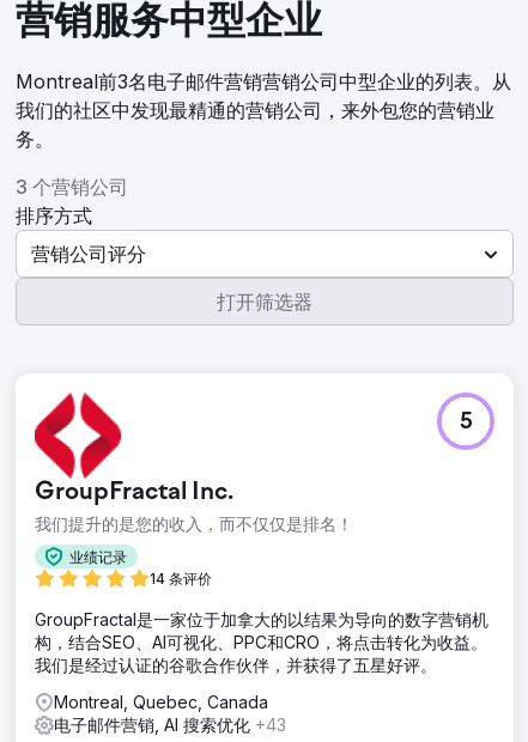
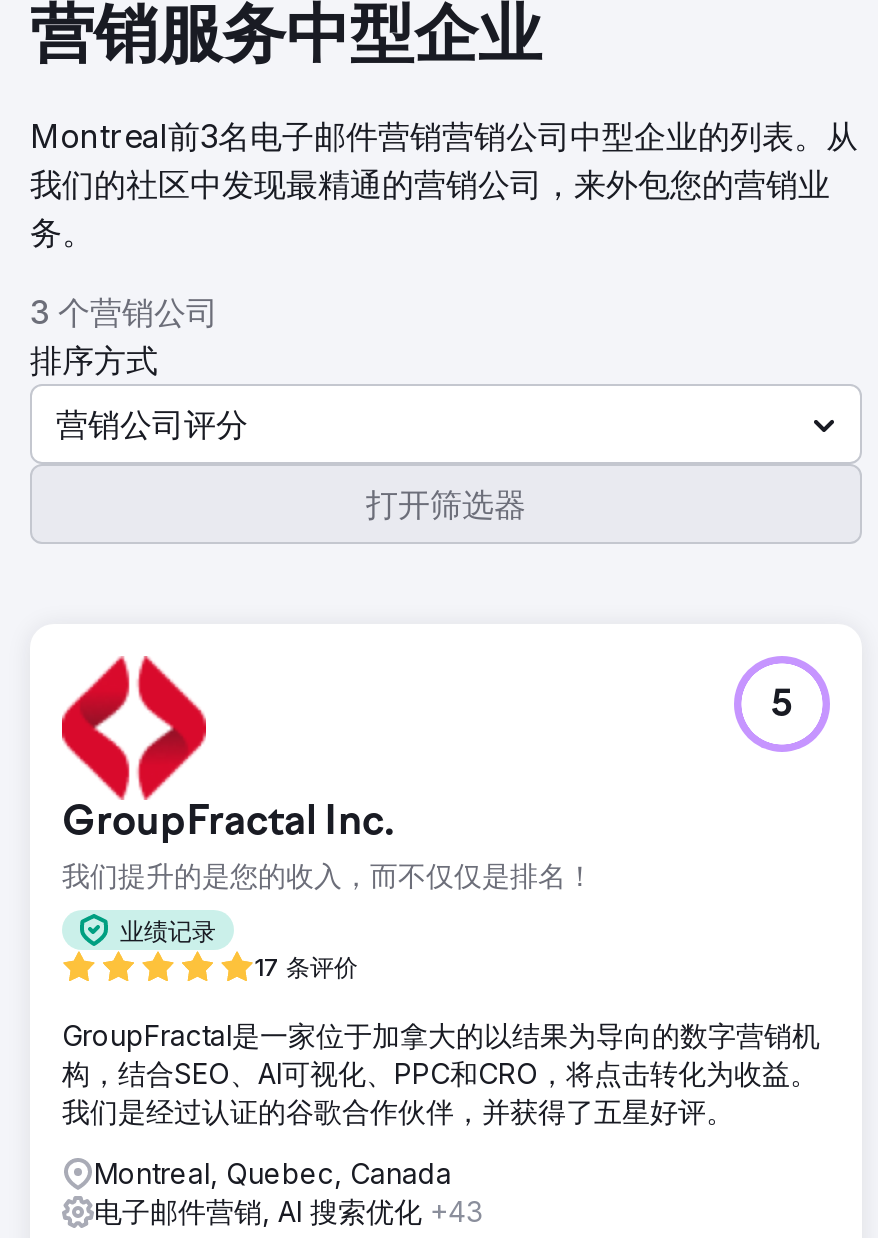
[150,570,212,588] 14 条评价 -> [254,952,358,982] 17 条评价

